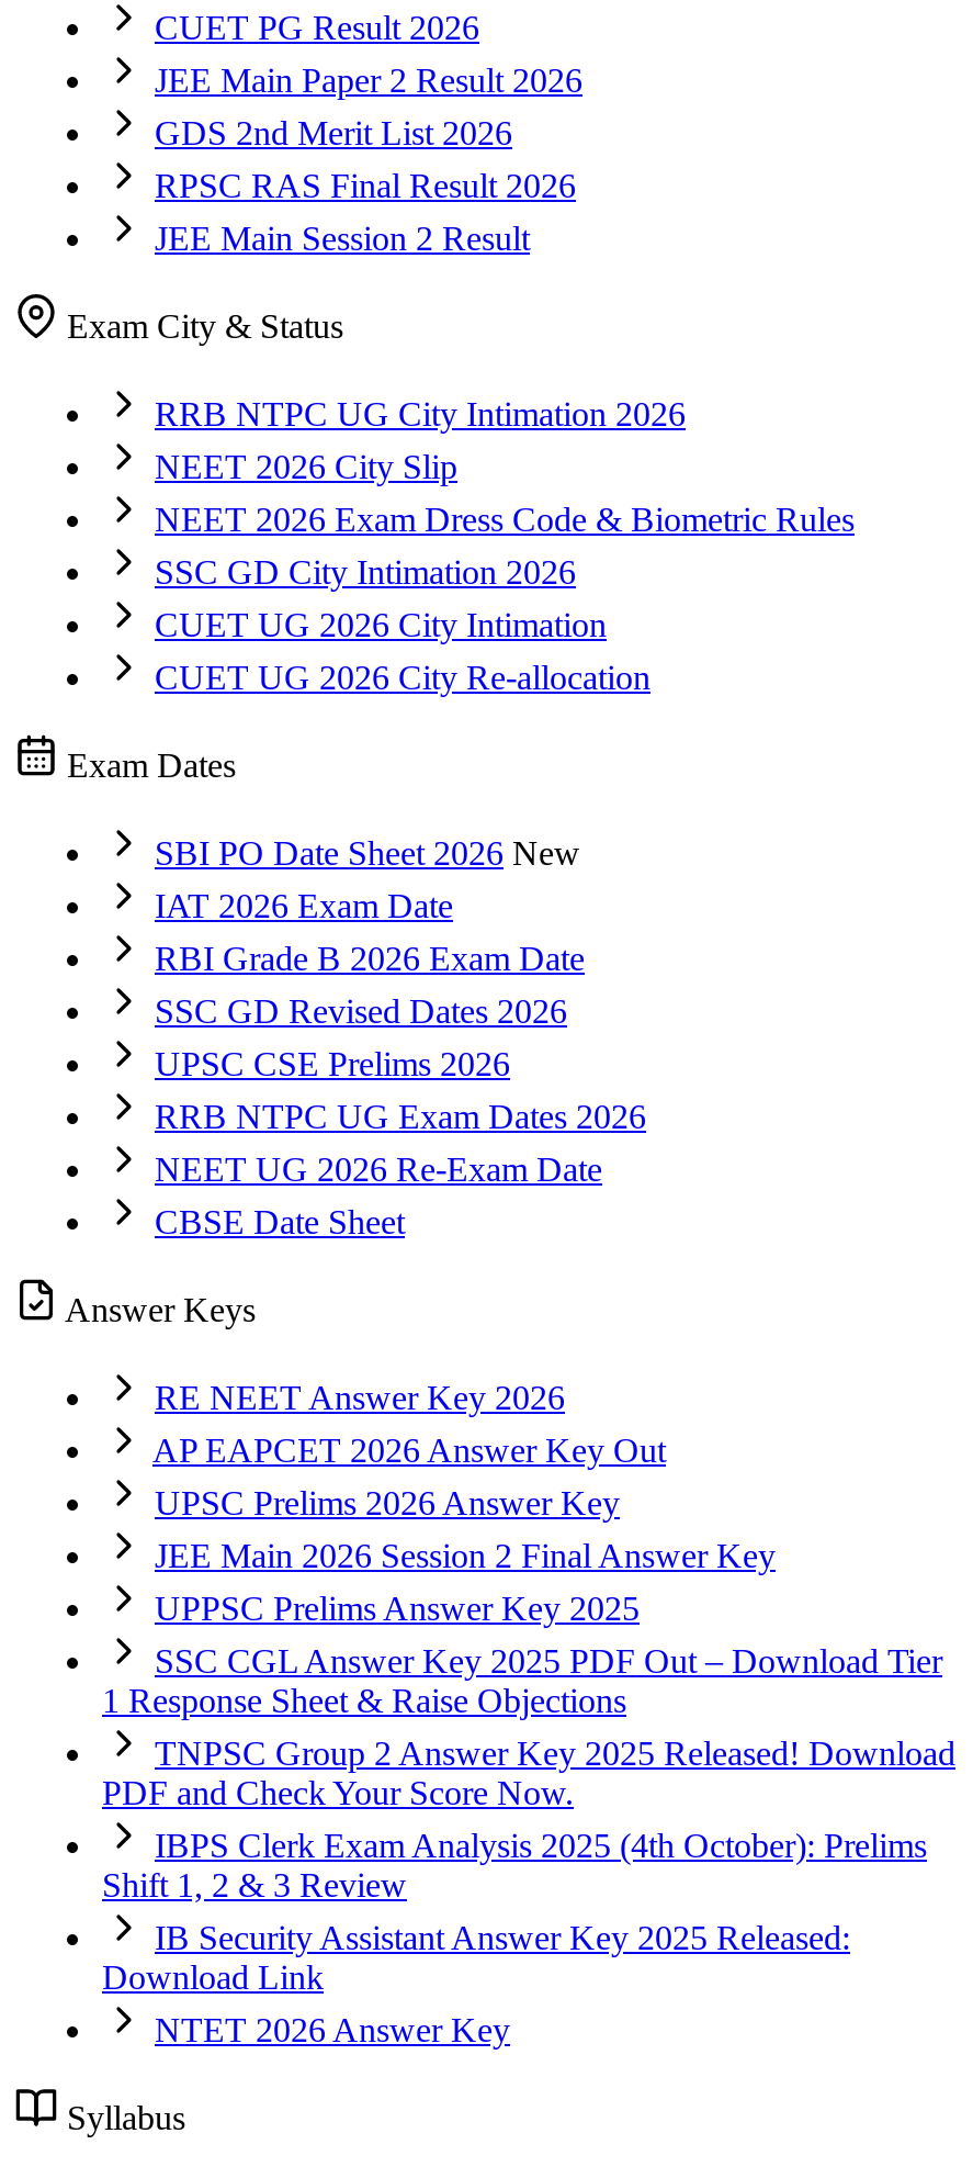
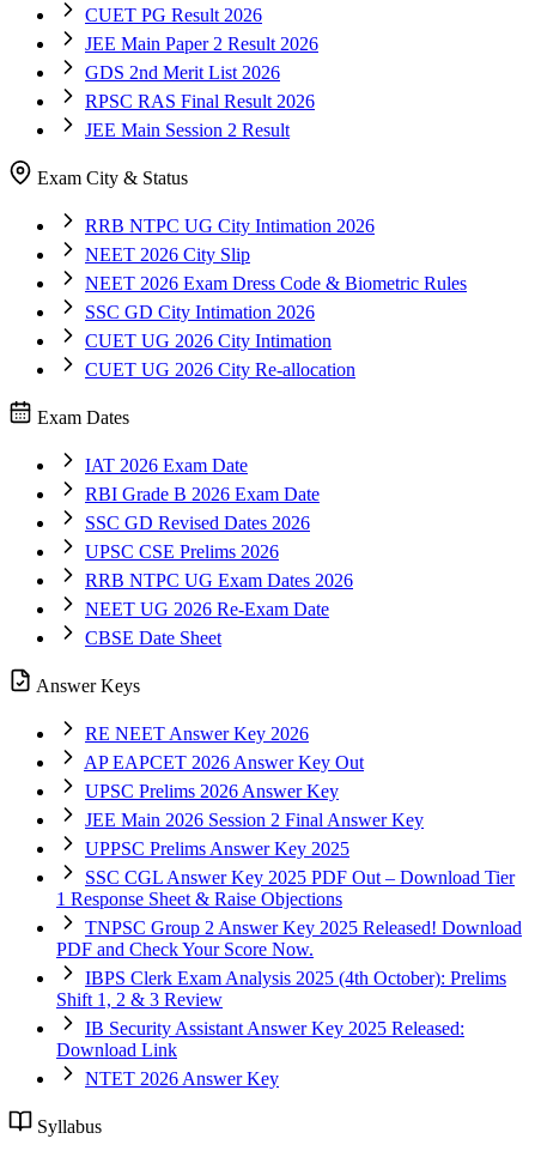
[155,835,580,872] SBI PO Date Sheet 2026 New -> none

